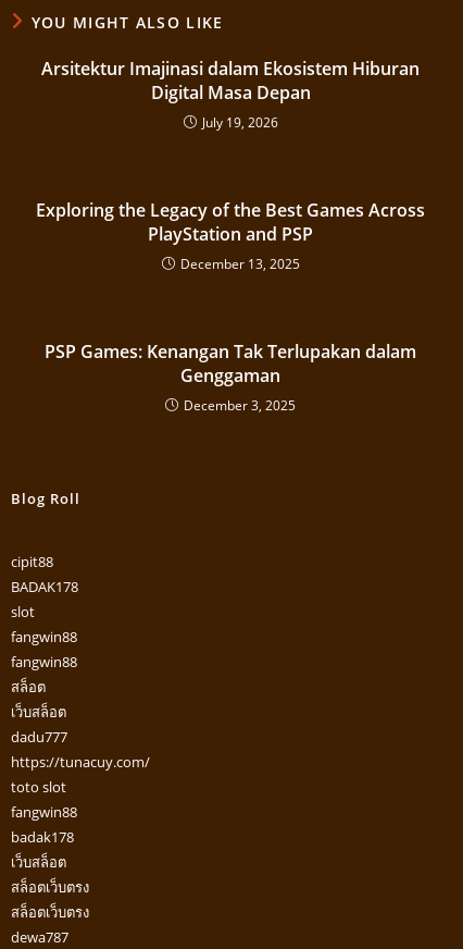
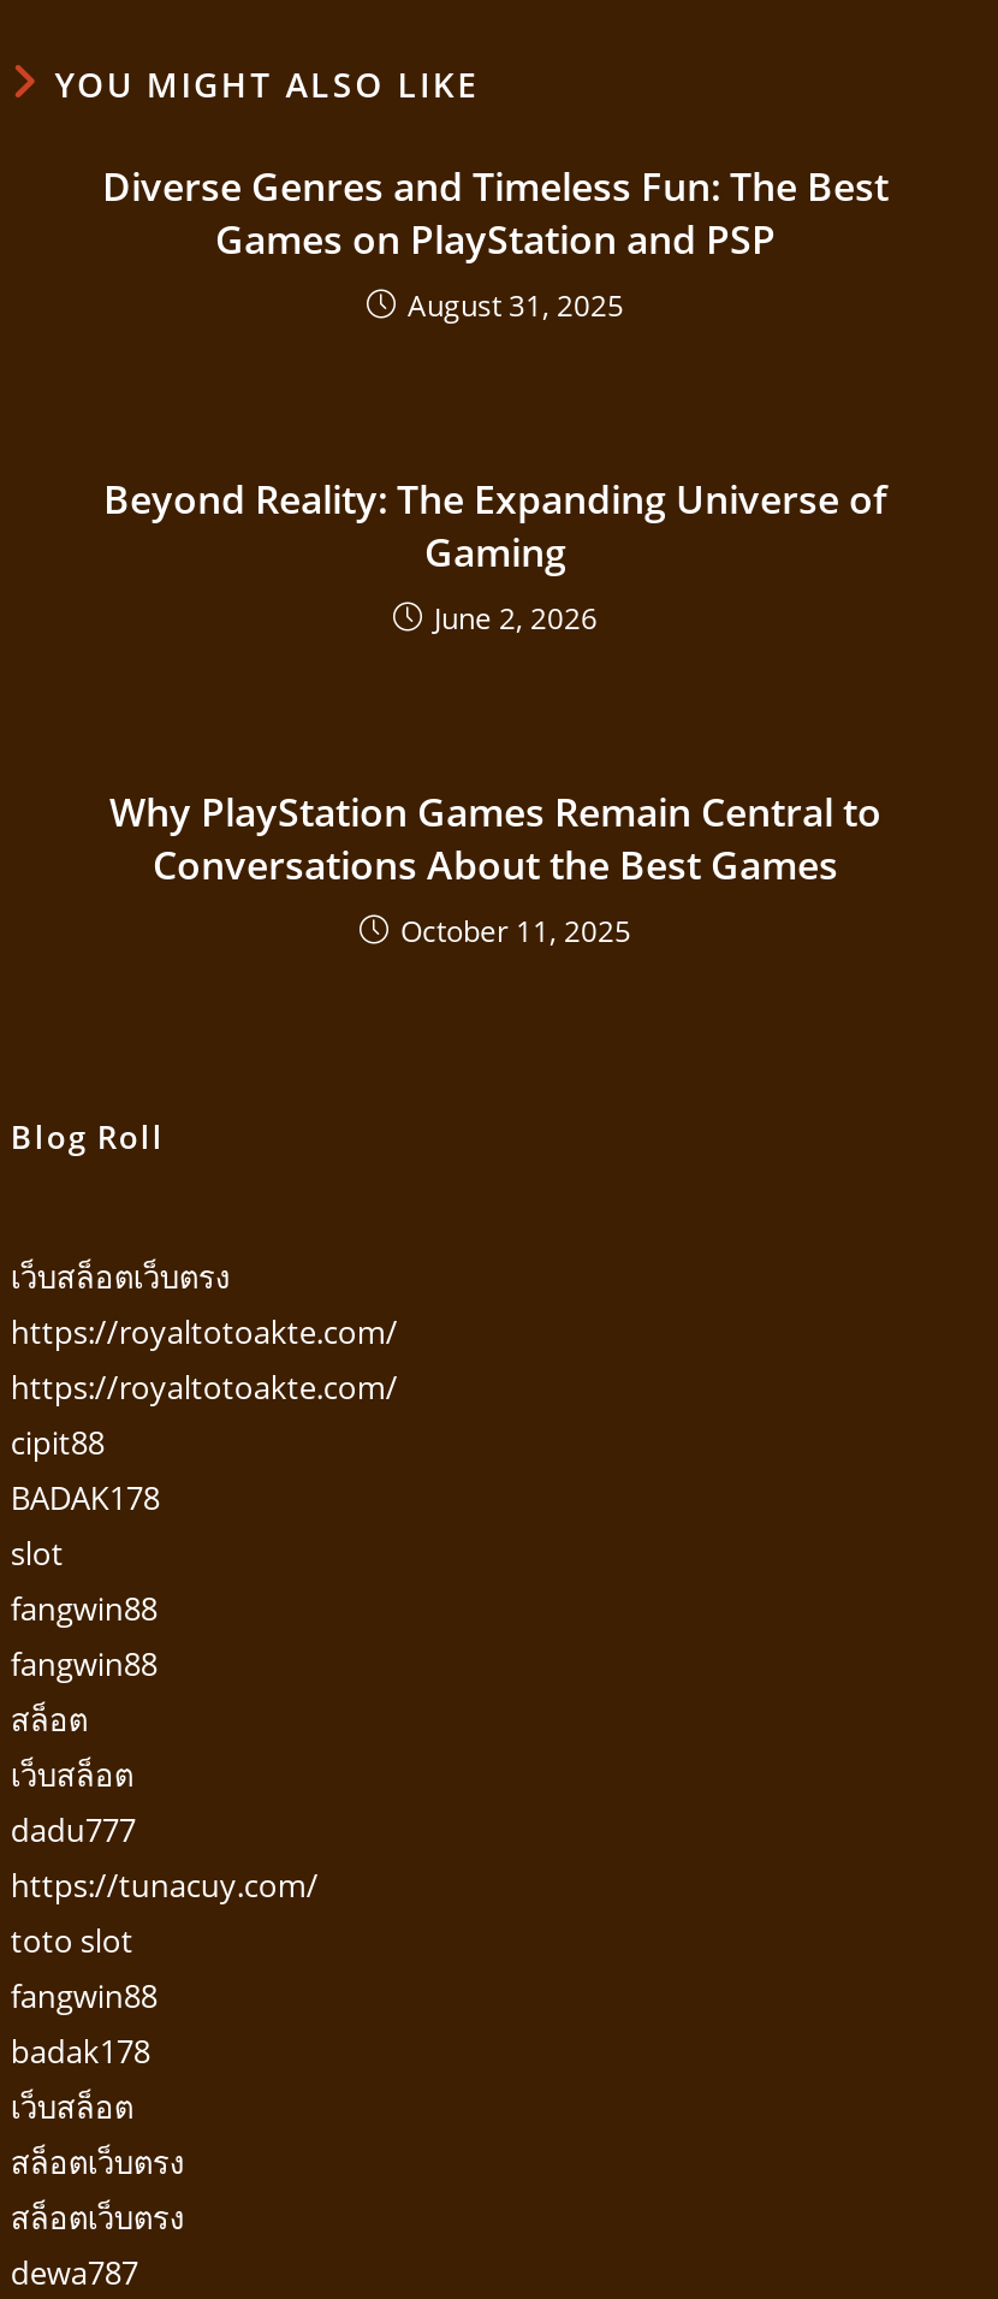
[41,56,420,131] Arsitektur Imajinasi dalam Ekosistem Hiburan | Digital Masa Depan | July 19, 2026 -> [102,159,889,325] Diverse Genres and Timeless Fun: The Best | Games on PlayStation and PSP | August 31, 2025
[36,198,425,273] Exploring the Legacy of the Best Games Across | PlayStation and PSP | December 13, 2025 -> [103,472,887,638] Beyond Reality: The Expanding Universe of | Gaming | June 2, 2026
[45,339,416,414] PSP Games: Kenangan Tak Terlupakan dalam | Genggaman | December 3, 2025 -> [109,784,881,950] Why PlayStation Games Remain Central to | Conversations About the Best Games | October 11, 2025
none -> [11,1254,398,1408] เว็บสล็อตเว็บตรง | https://royaltotoakte.com/ | https://royaltotoakte.com/

